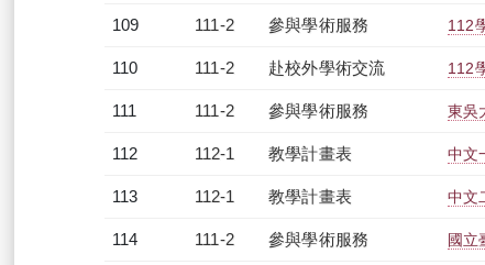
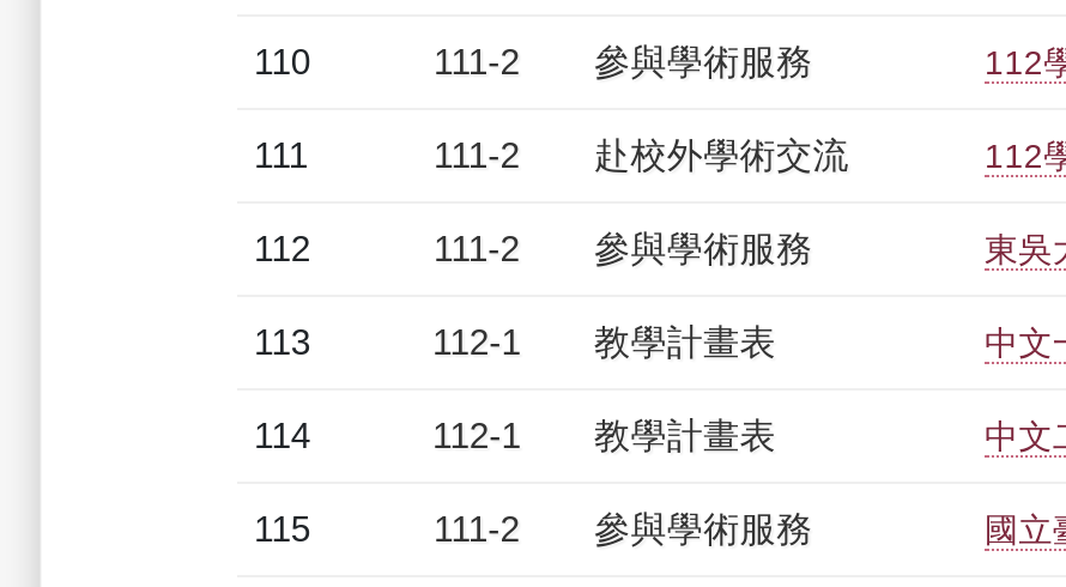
[112,15,139,34] 109 -> [254,41,310,81] 110
[112,58,138,77] 110 -> [254,134,308,175] 111
[112,101,137,120] 111 -> [254,228,310,268] 112
[112,144,138,163] 112 -> [254,321,310,362] 113
[112,187,138,206] 113 -> [254,414,310,455] 114
[112,230,138,249] 114 -> [254,508,310,549] 115

